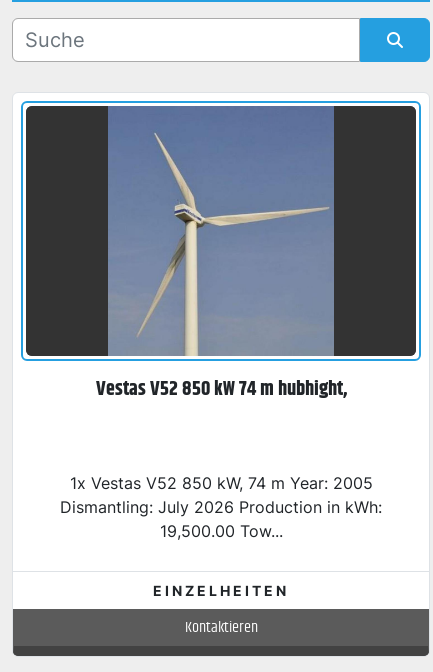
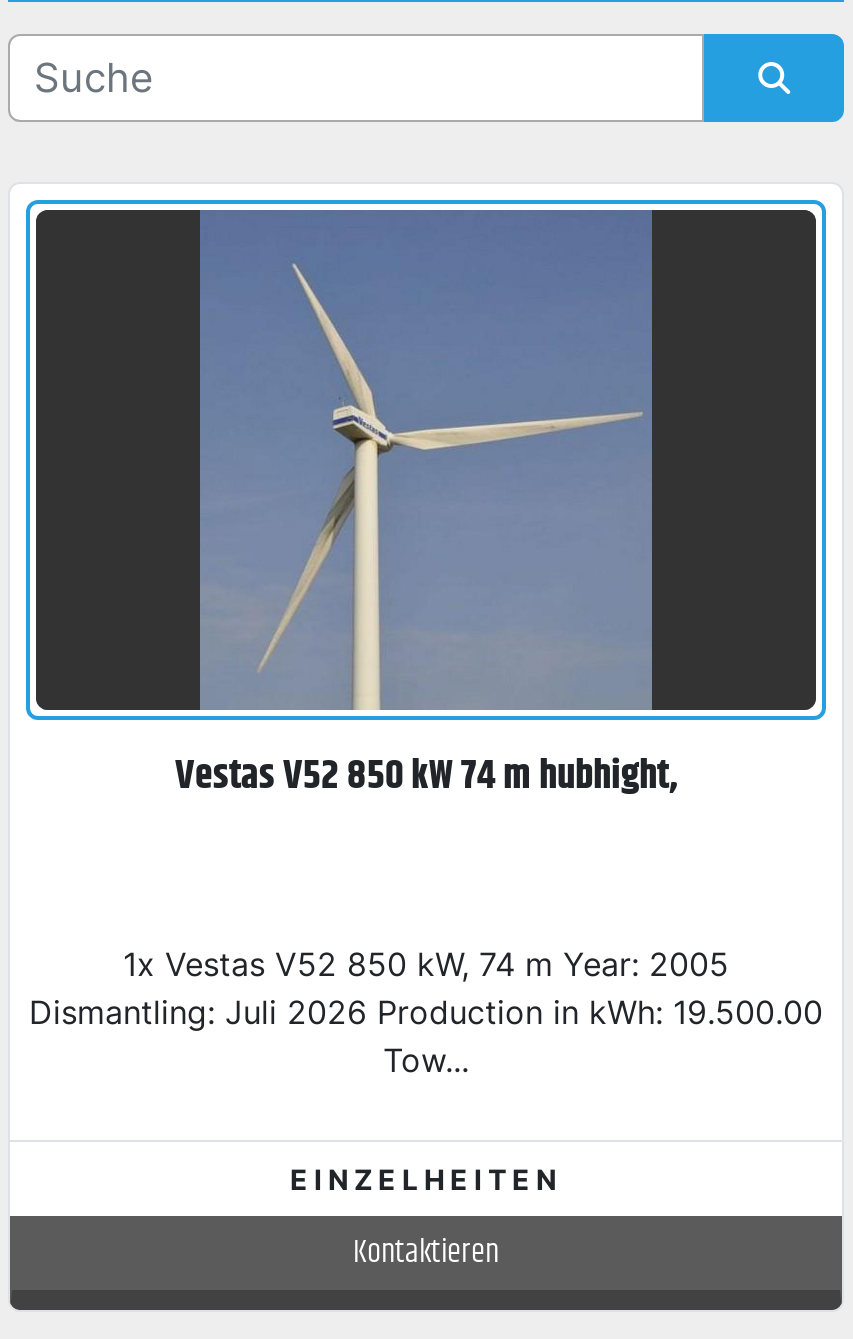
[60,497,382,541] Dismantling: July 2026 Production in kWh: | 19,500.00 Tow... -> [29,992,823,1080] Dismantling: Juli 2026 Production in kWh: 19.500.00 | Tow...

